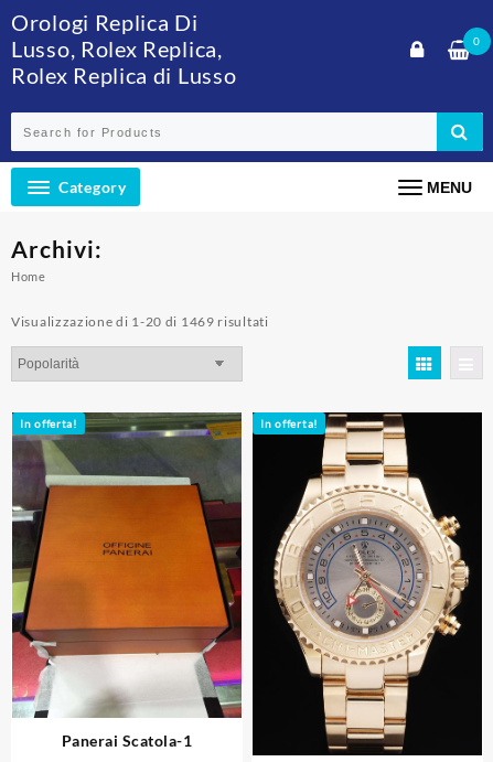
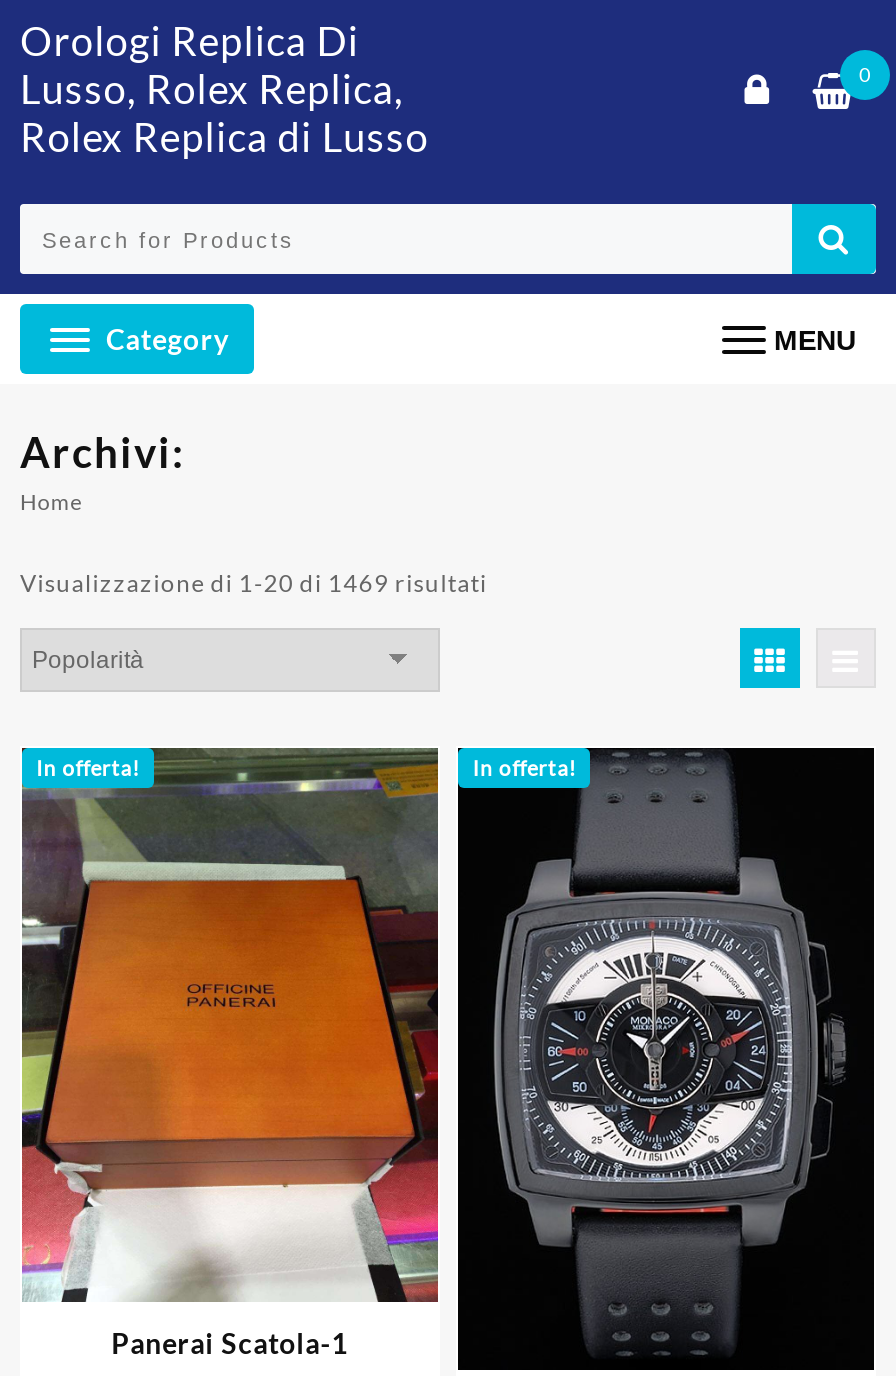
[272,414,471,752] [image] -> [492,750,852,1362] [image]

